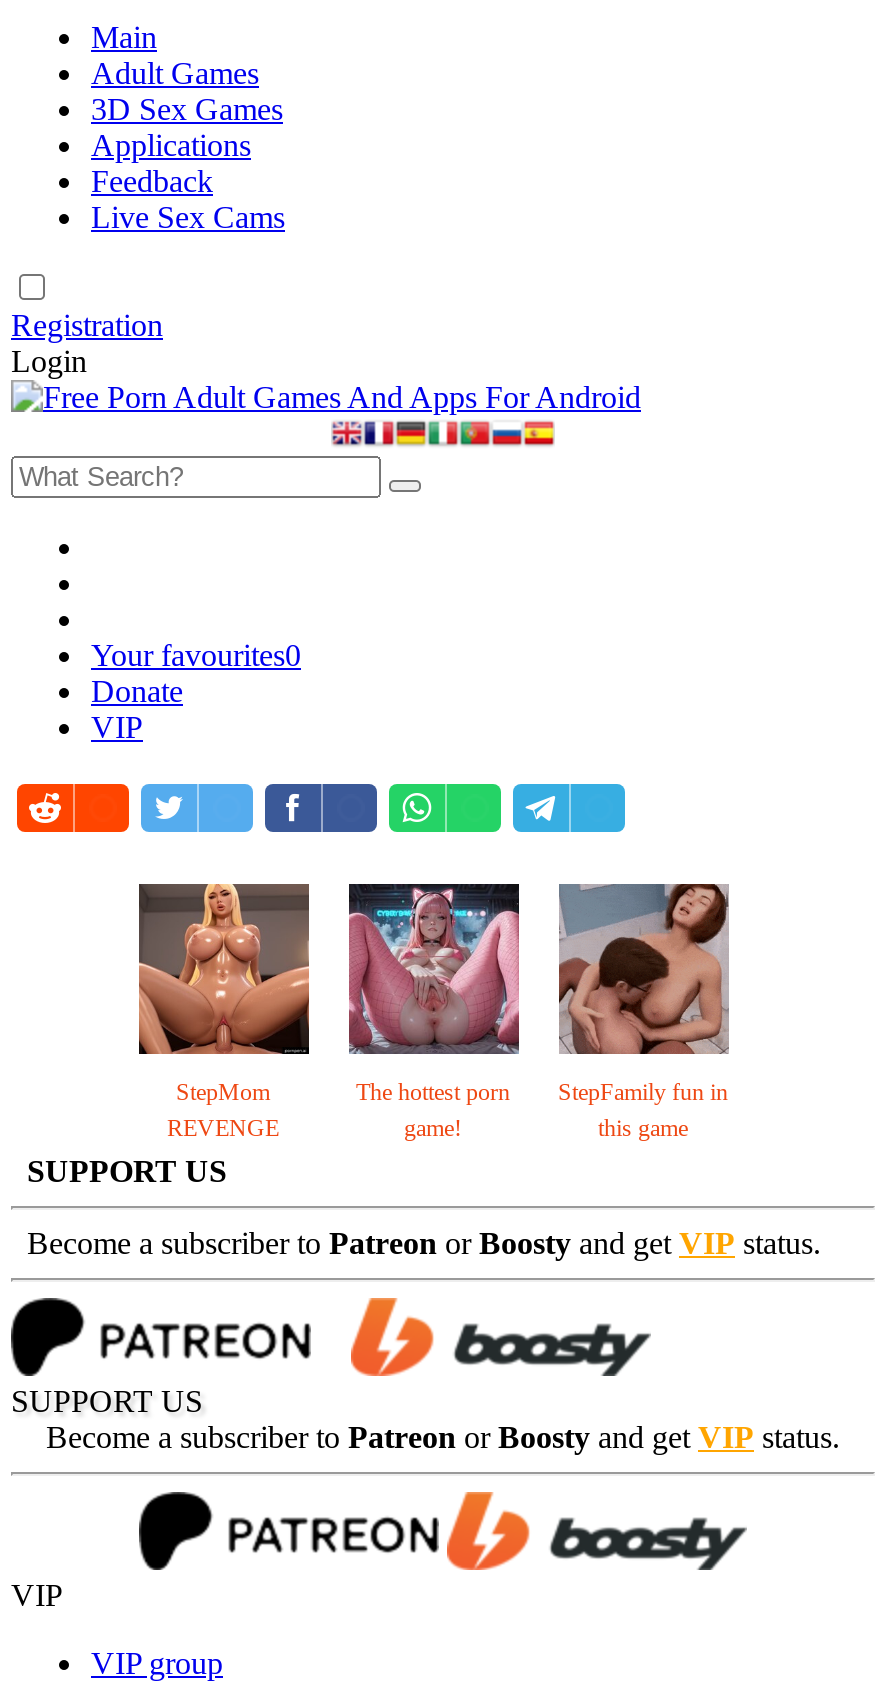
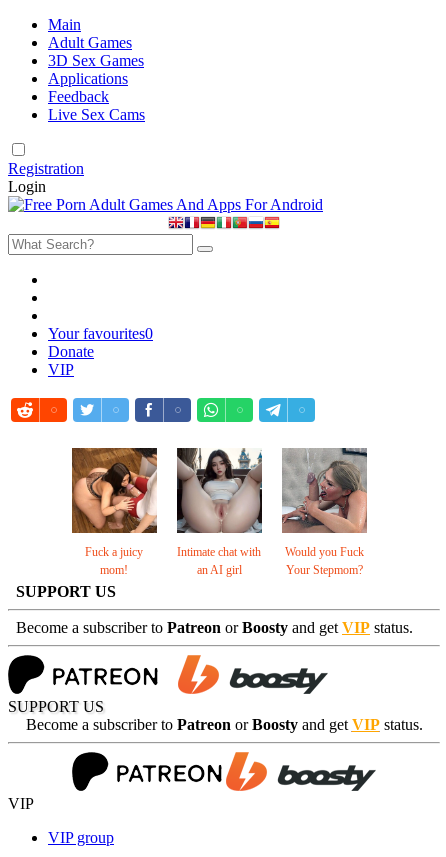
[137,884,311,1143] [image] | StepMom | REVENGE -> [72,447,158,577] [image] | Fuck a juicy | mom!
[347,882,521,1143] [image] | The hottest porn | game! -> [176,448,263,577] [image] | Intimate chat with | an AI girl
[558,882,729,1143] [image] | StepFamily fun in | this game -> [282,447,367,577] [image] | Would you Fuck | Your Stepmom?

